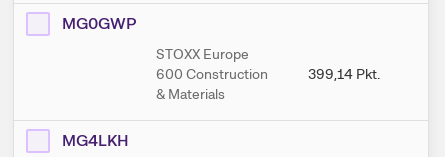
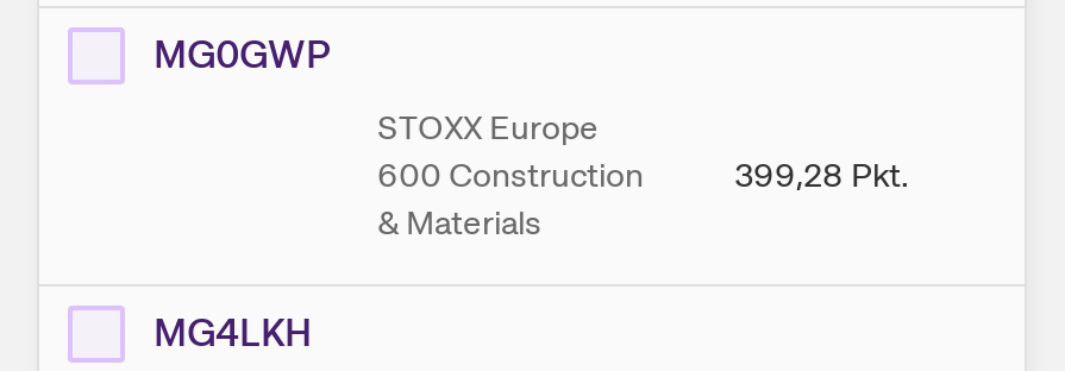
[308,65,380,83] 399,14 Pkt. -> [734,154,908,197] 399,28 Pkt.

